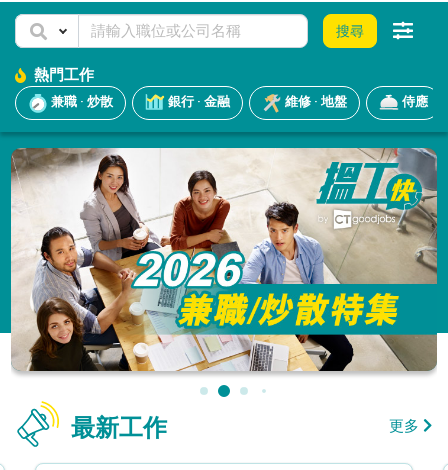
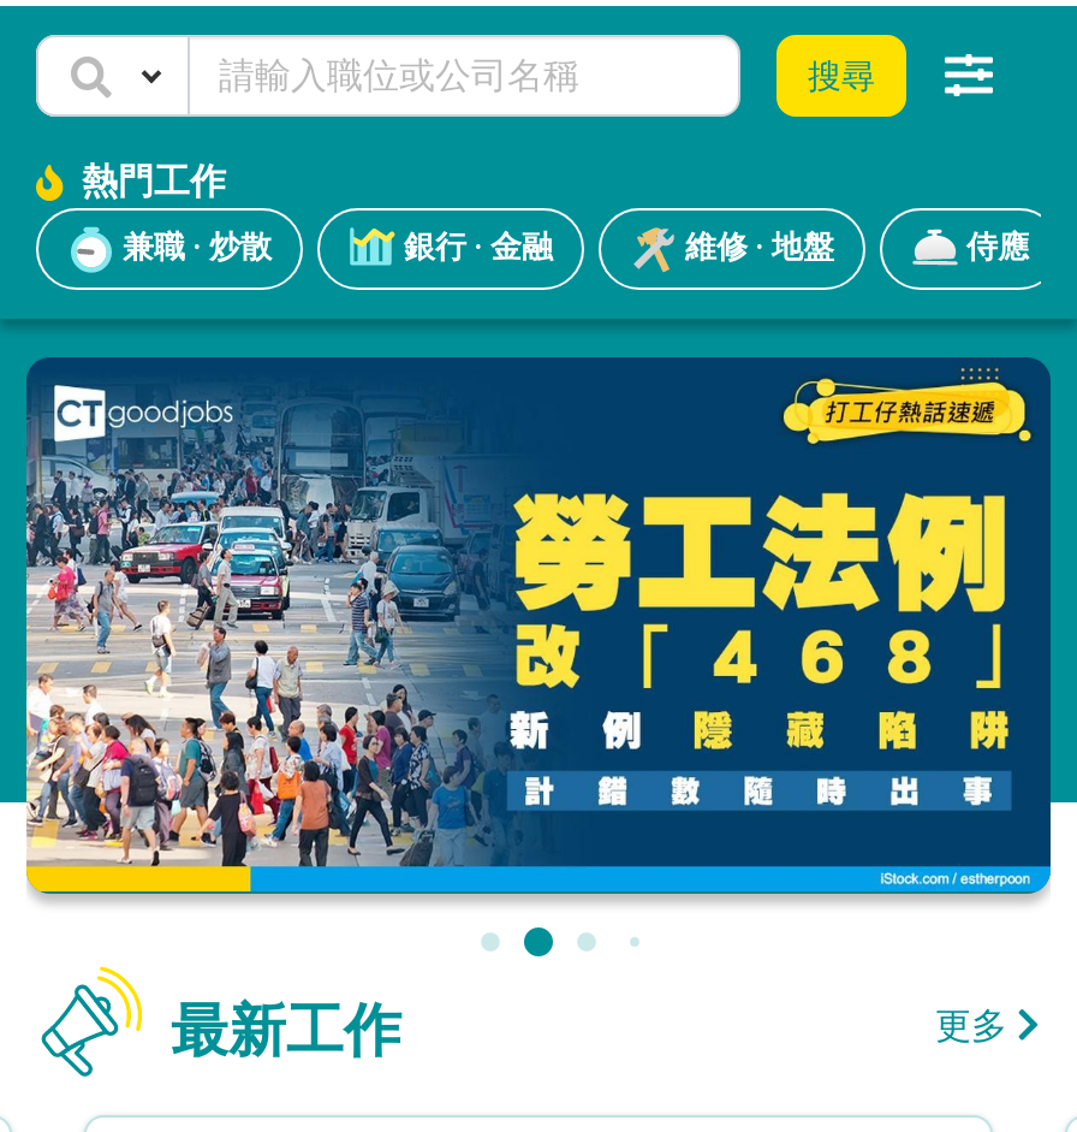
[10,147,438,372] [image] -> [24,357,1053,896] [image]

